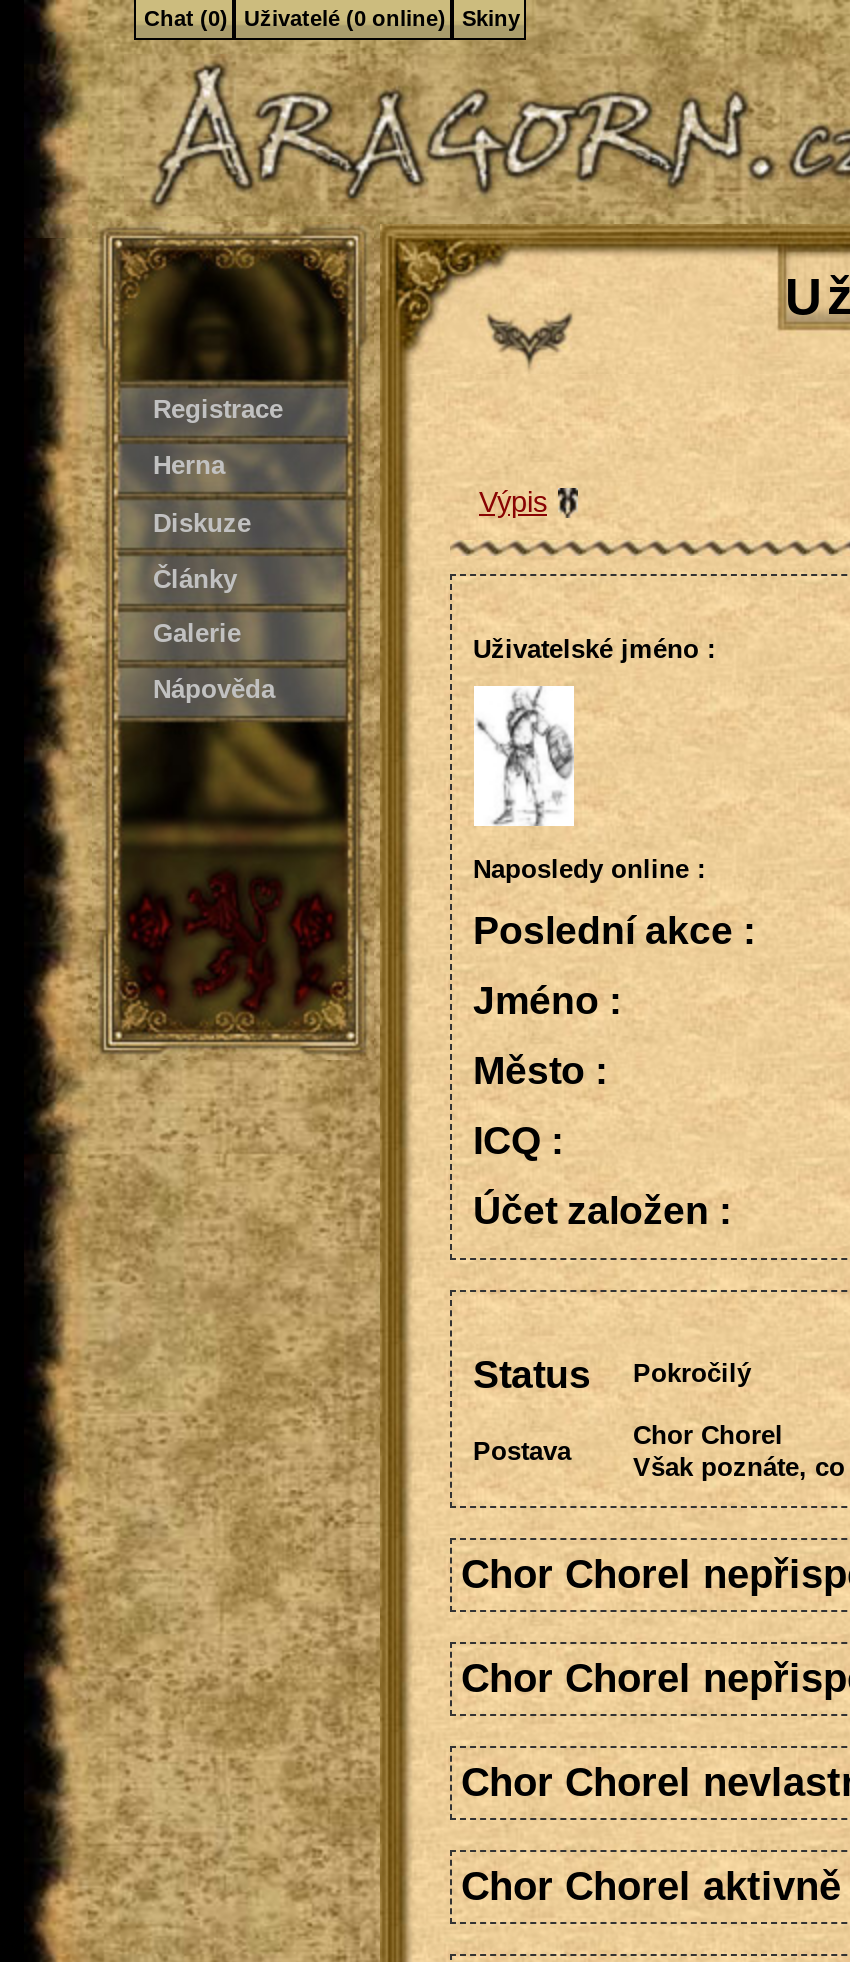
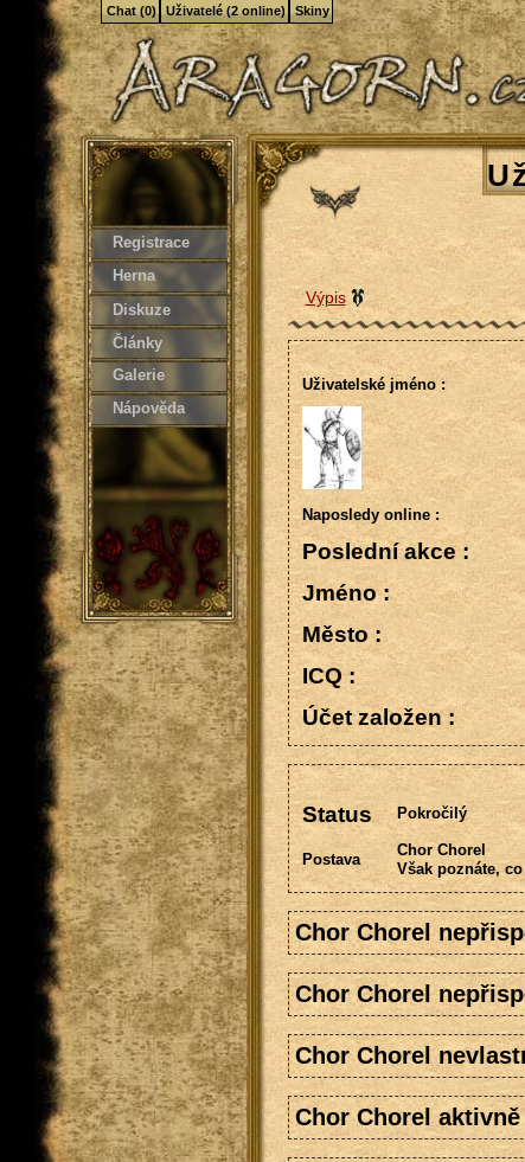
[244,6,446,30] Uživatelé (0 online) -> [166,4,286,18] Uživatelé (2 online)

